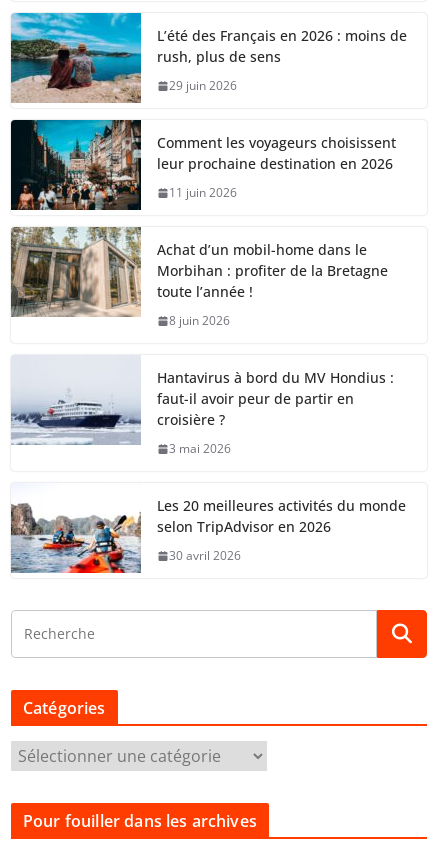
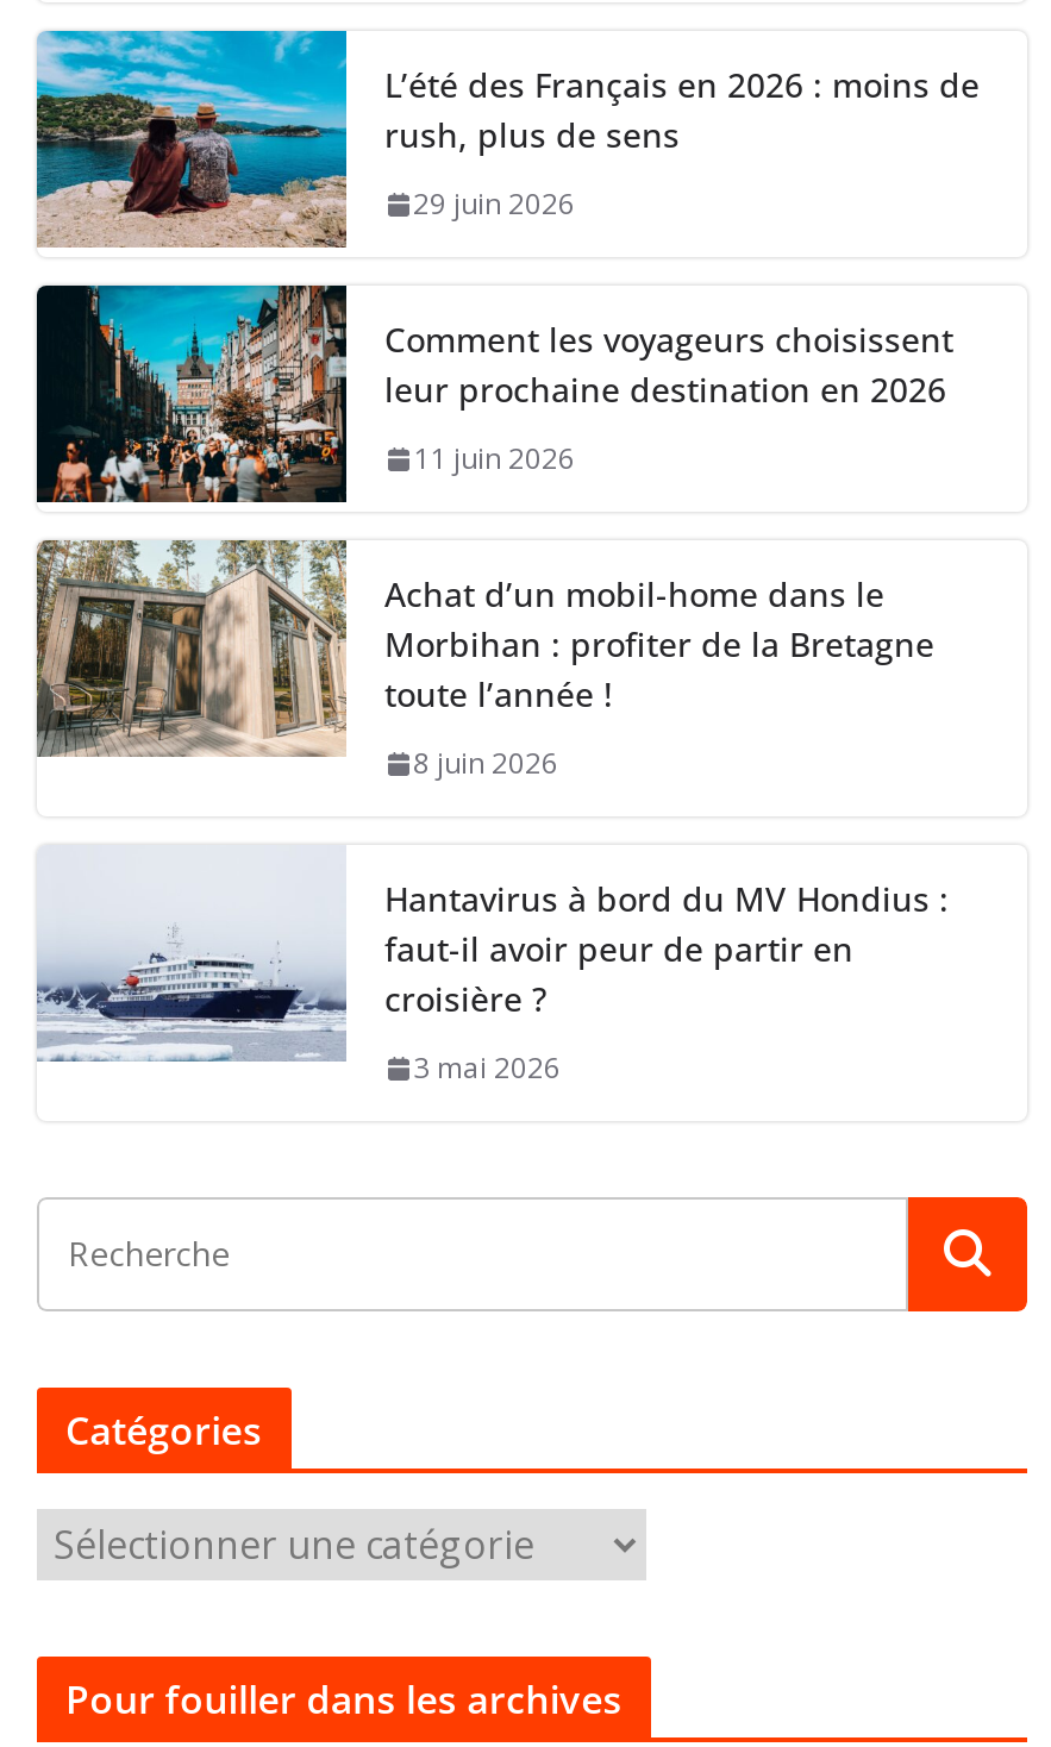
[10,496,406,574] [image] | Les 20 meilleures activités du monde | selon TripAdvisor en 2026 | 30 avril 2026 -> none

